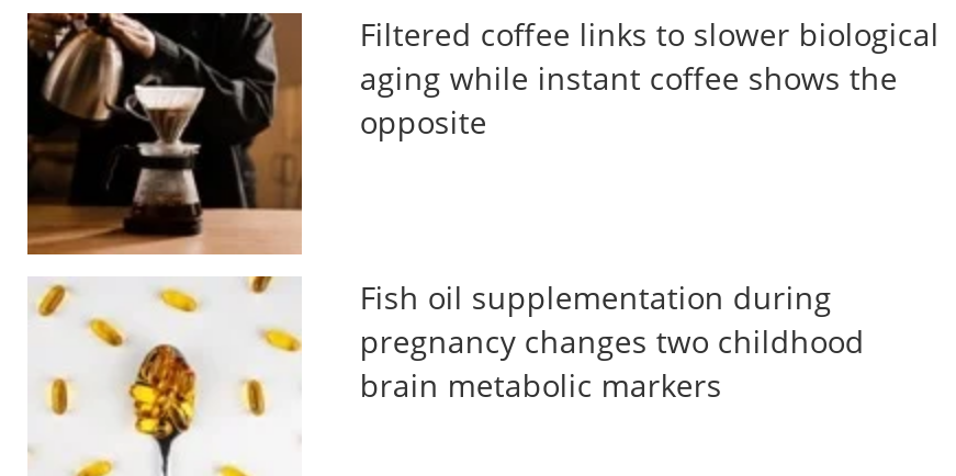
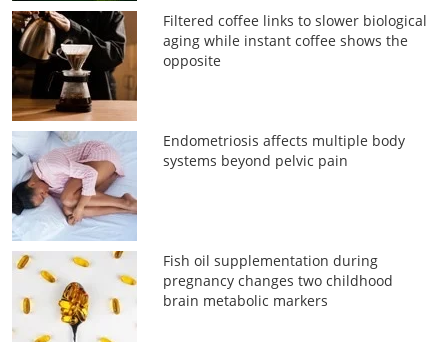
none -> [11,131,405,241] [image] | Endometriosis affects multiple body | systems beyond pelvic pain

